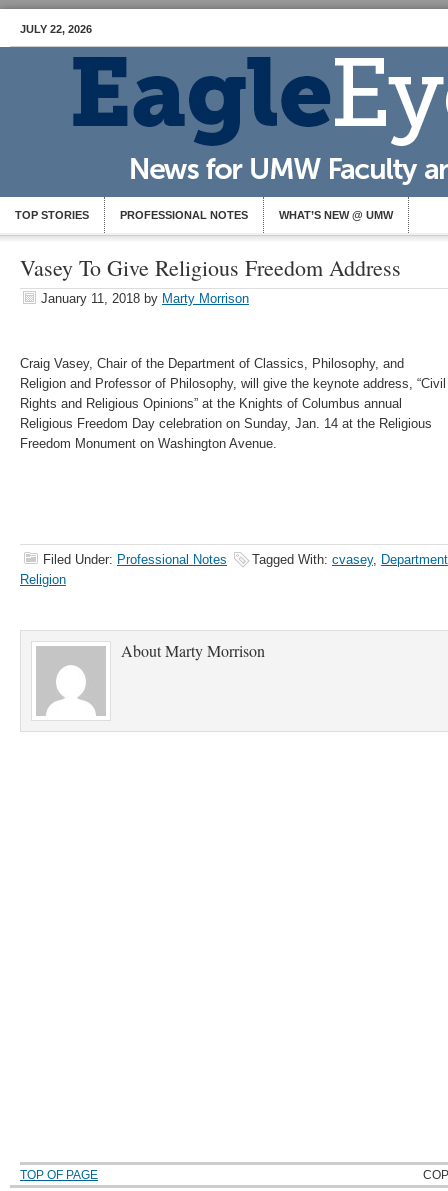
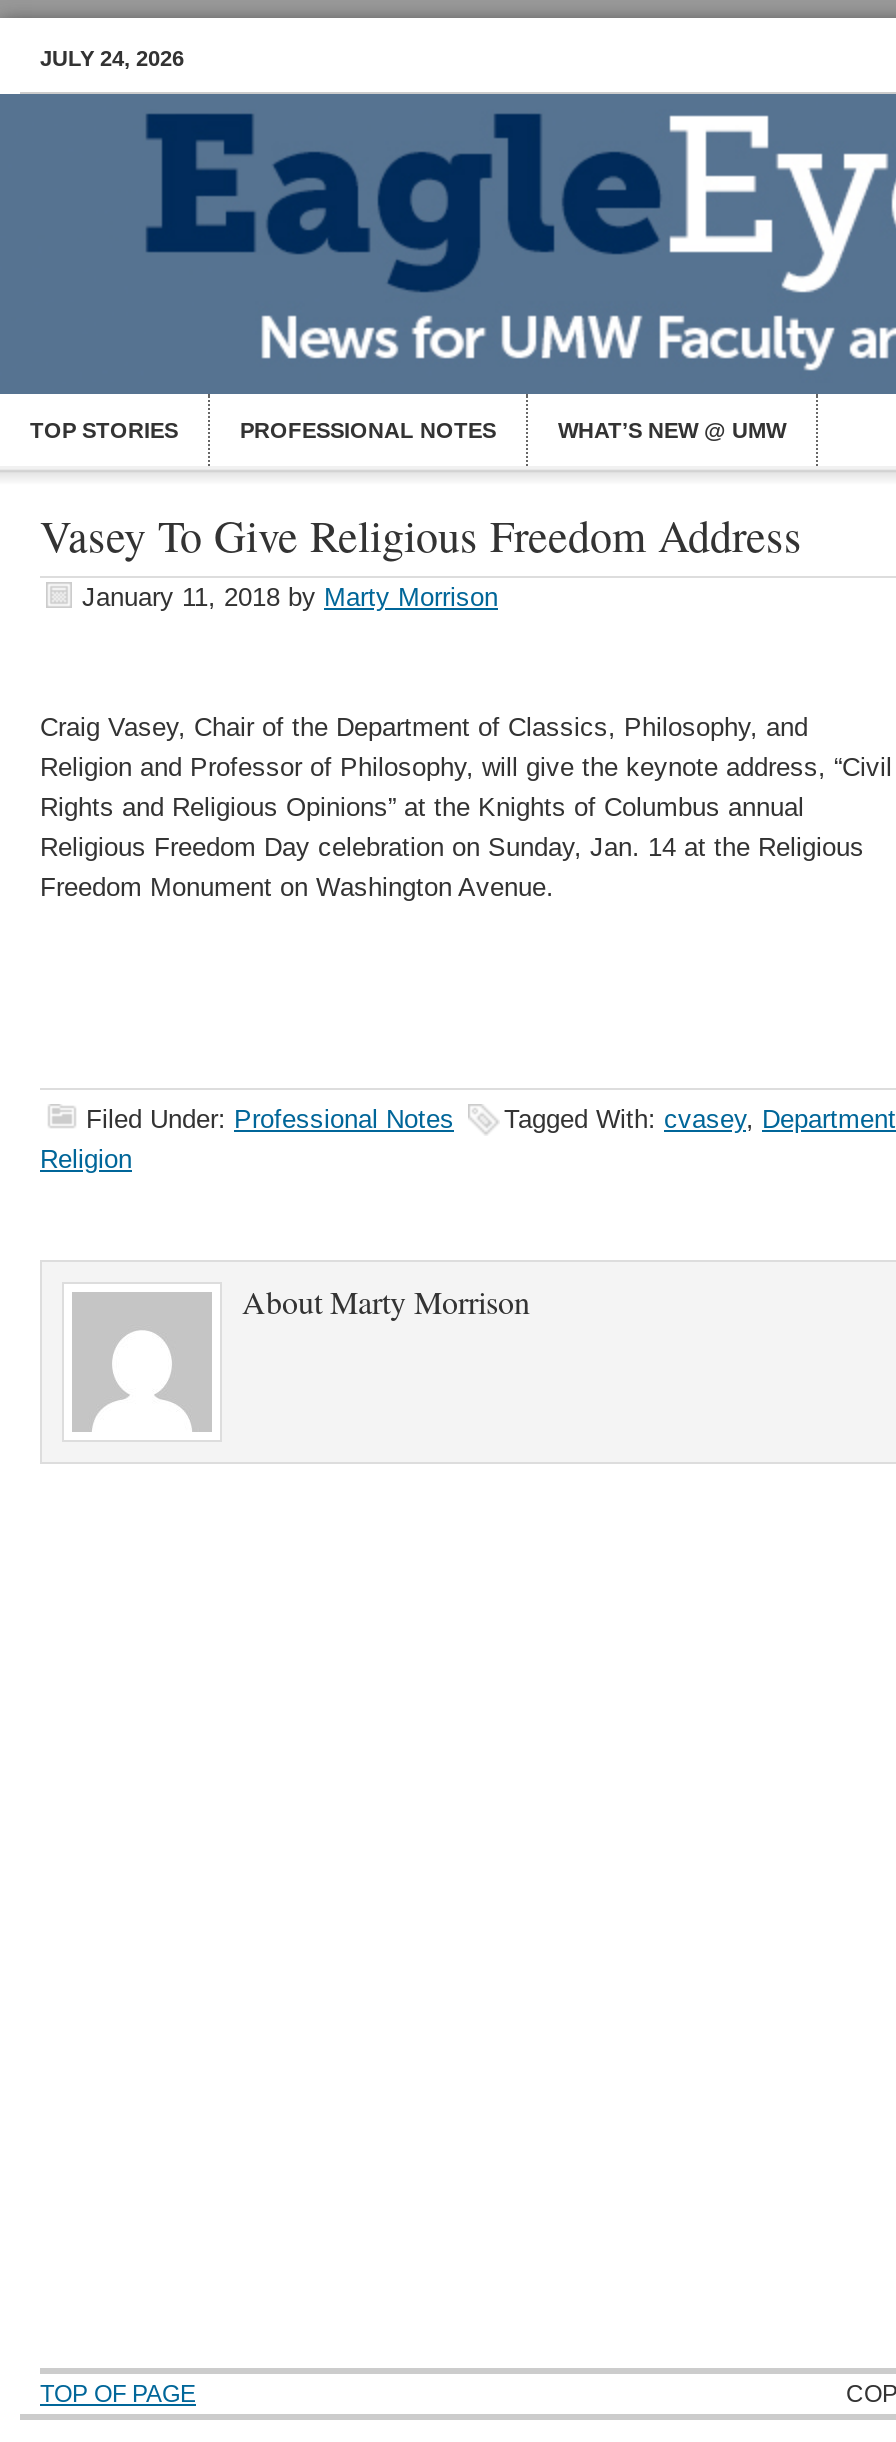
[20,23,92,35] JULY 22, 2026 -> [40,46,184,70] JULY 24, 2026

